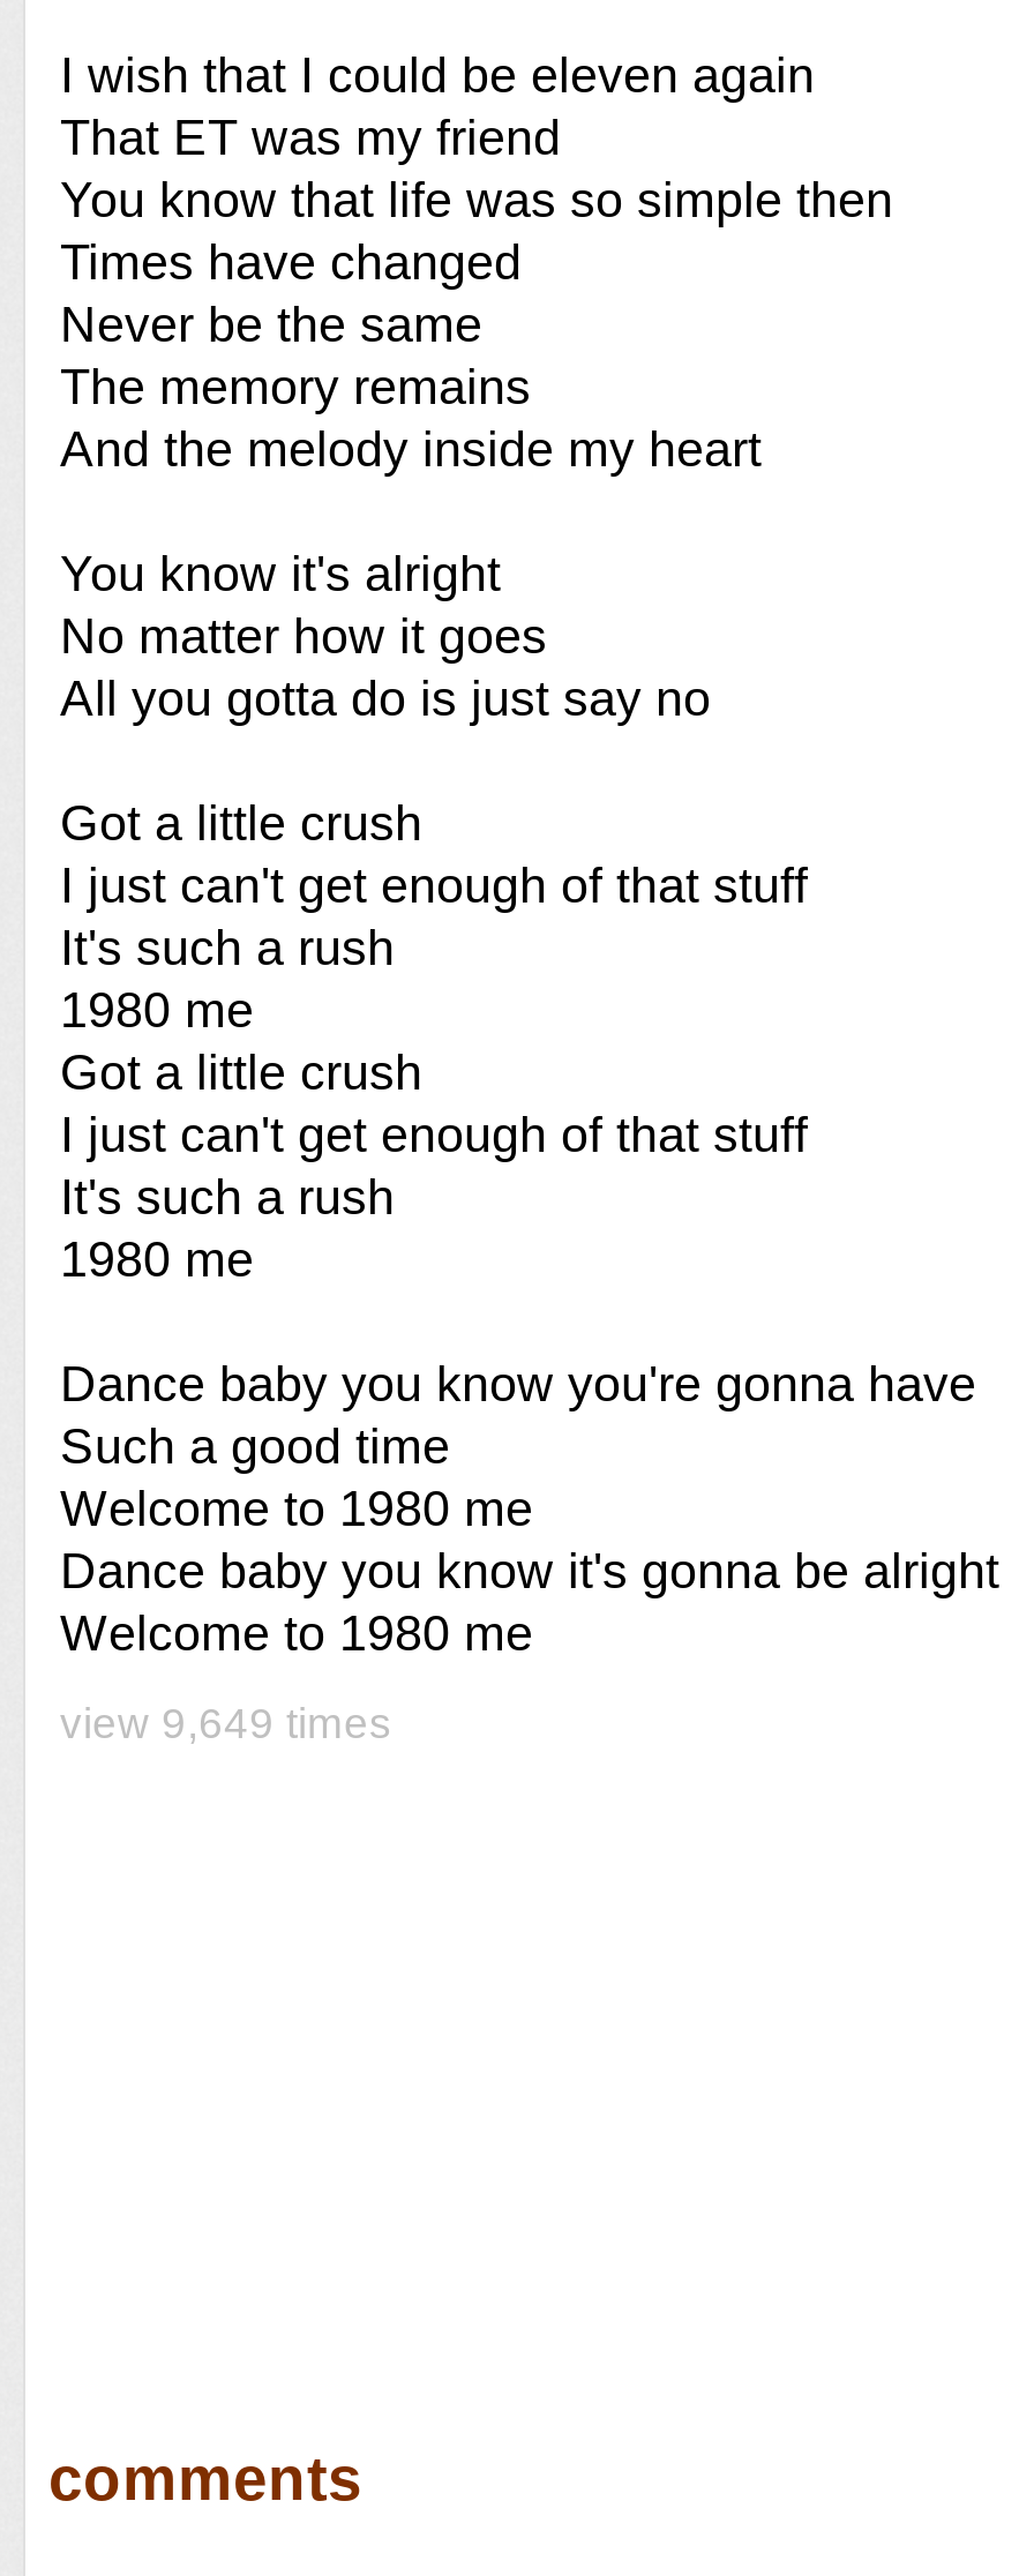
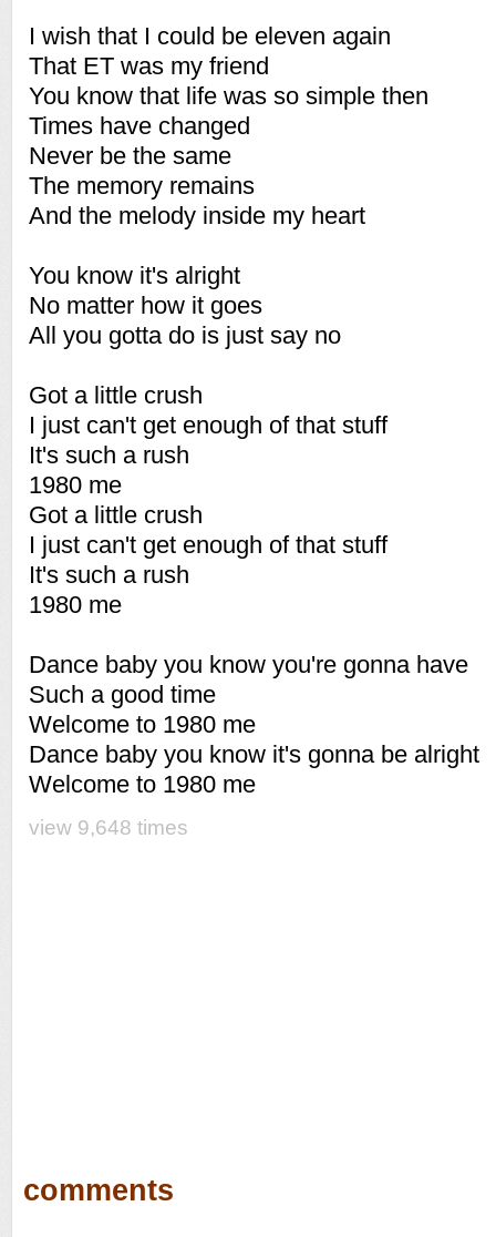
[60,1699,392,1747] view 9,649 times -> [29,816,188,839] view 9,648 times

